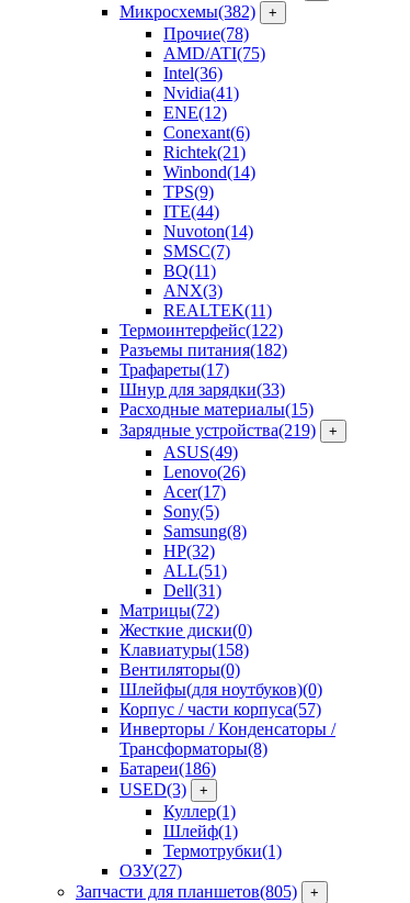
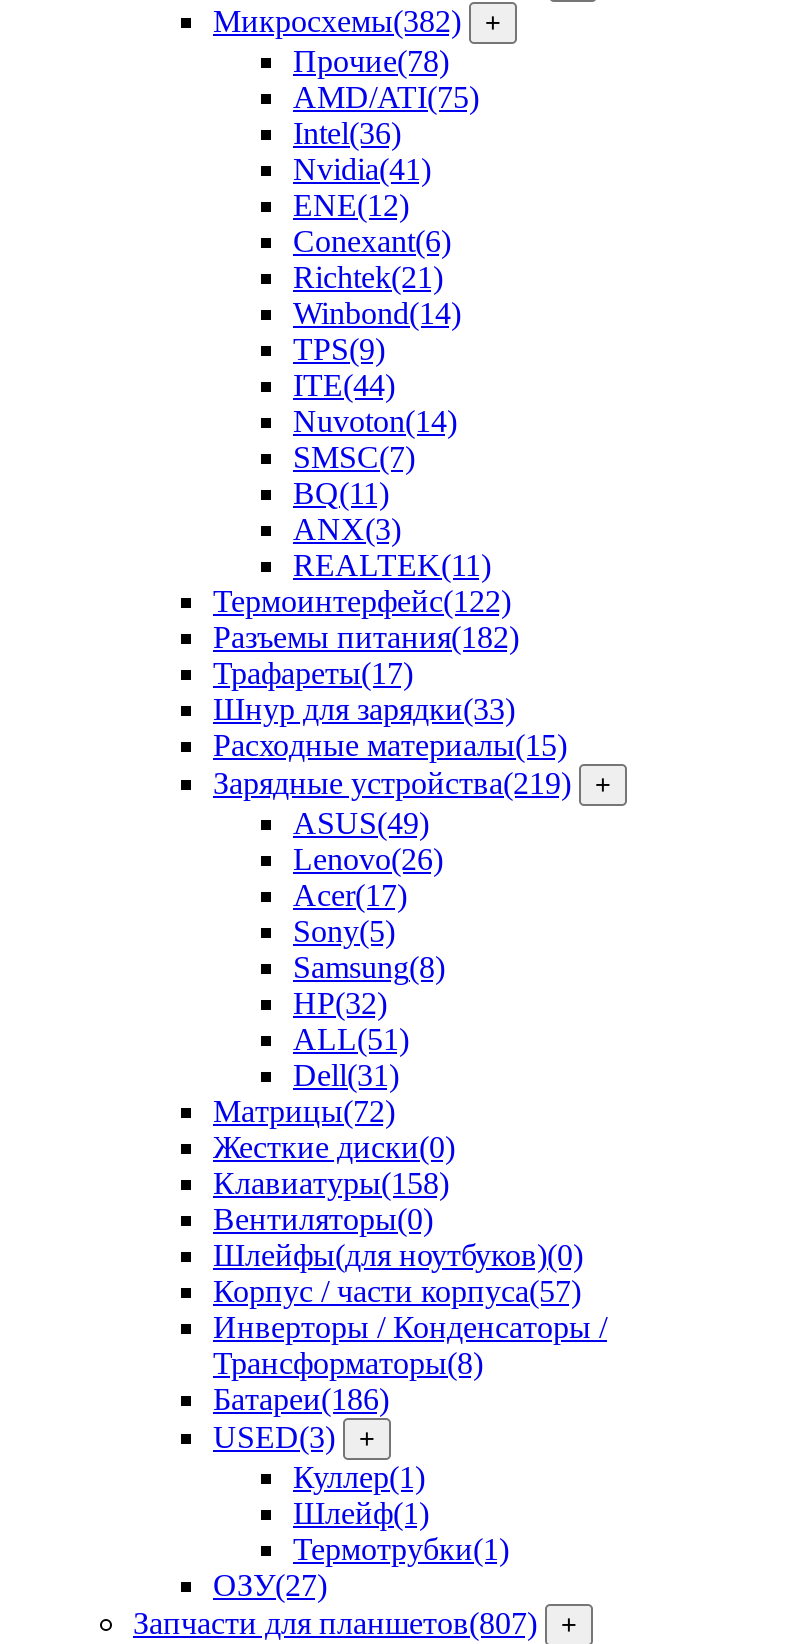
[76,882,297,901] Запчасти для планшетов(805) -> [133,1606,537,1640] Запчасти для планшетов(807)

